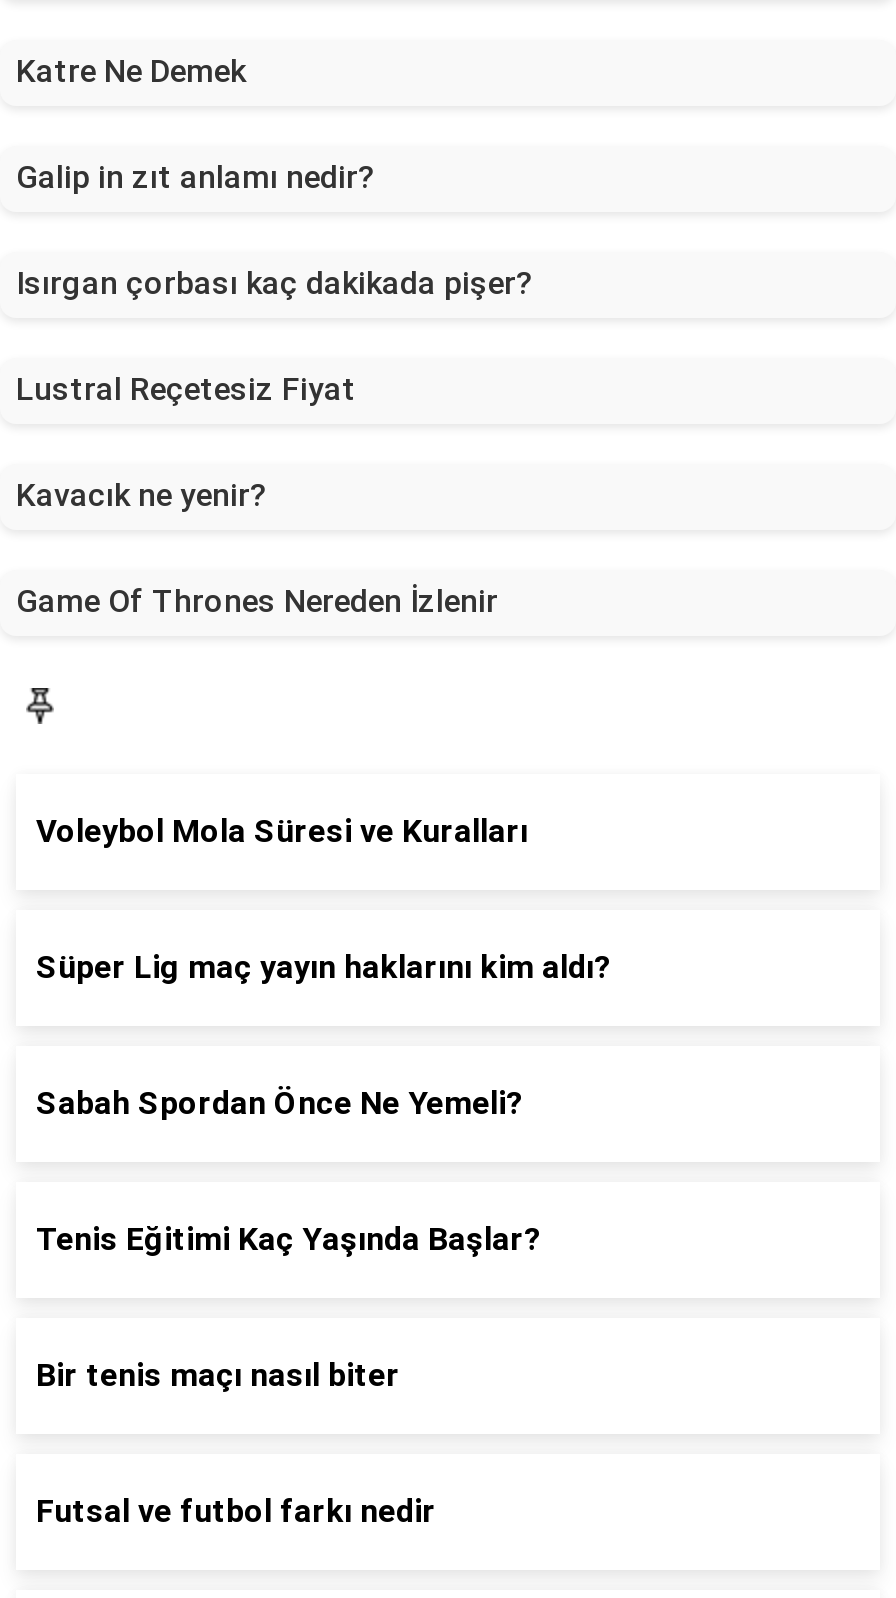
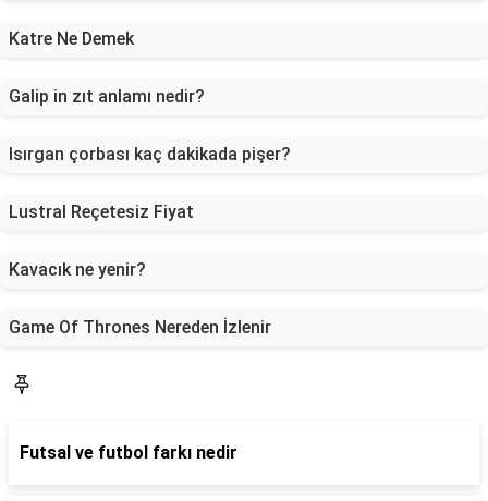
[36,812,528,850] Voleybol Mola Süresi ve Kuralları -> none
[36,948,612,986] Süper Lig maç yayın haklarını kim aldı? -> none
[36,1084,524,1122] Sabah Spordan Önce Ne Yemeli? -> none
[36,1220,542,1258] Tenis Eğitimi Kaç Yaşında Başlar? -> none
[36,1356,400,1394] Bir tenis maçı nasıl biter -> none

